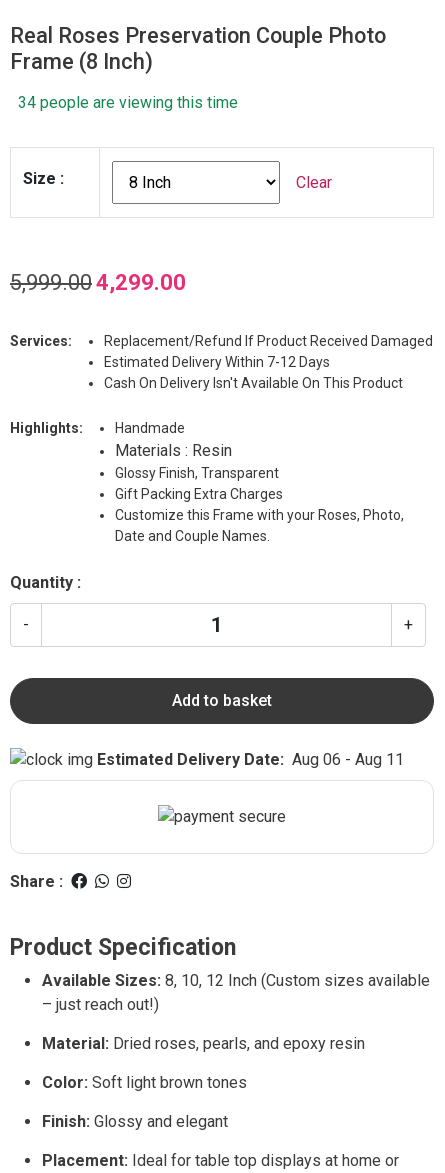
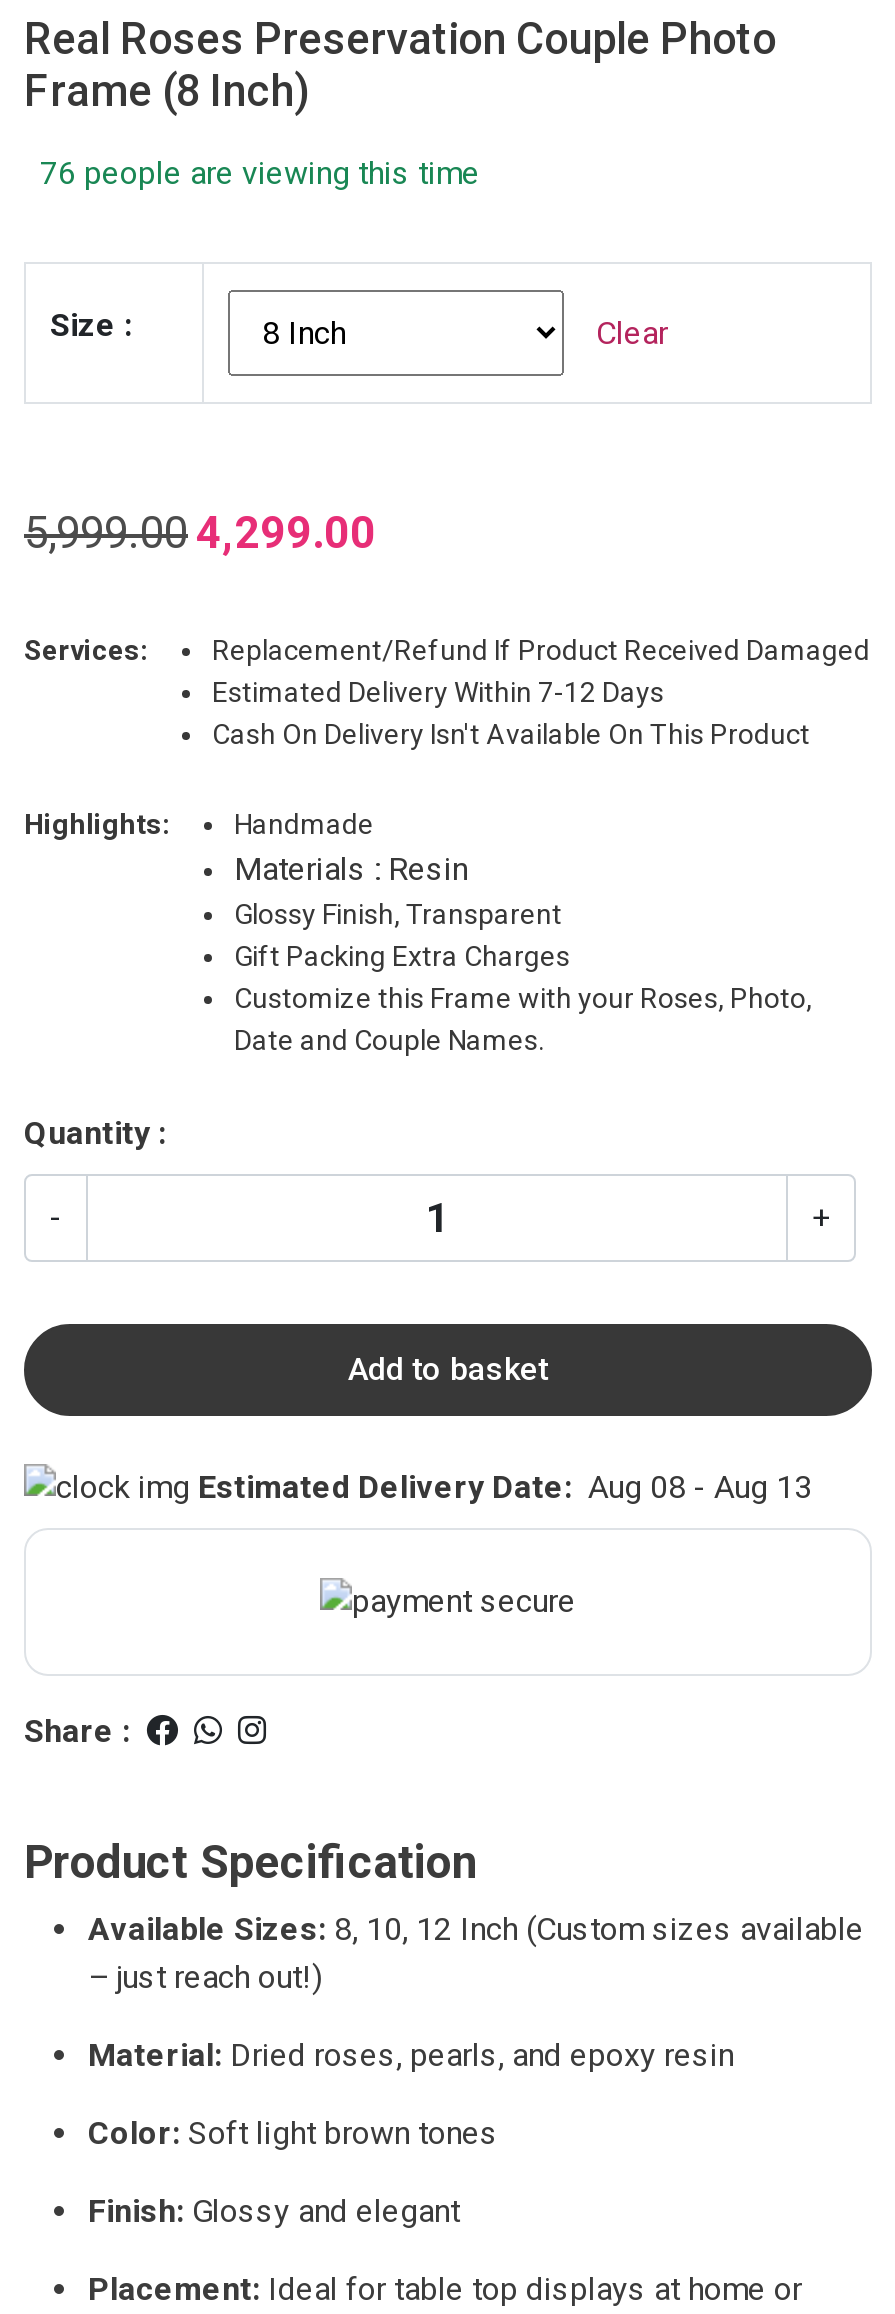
[18,93,238,112] 34 people are viewing this time -> [40,154,480,192] 76 people are viewing this time
[97,750,404,769] Estimated Delivery Date: Aug 06 - Aug 11 -> [198,1468,812,1506] Estimated Delivery Date: Aug 08 - Aug 13

